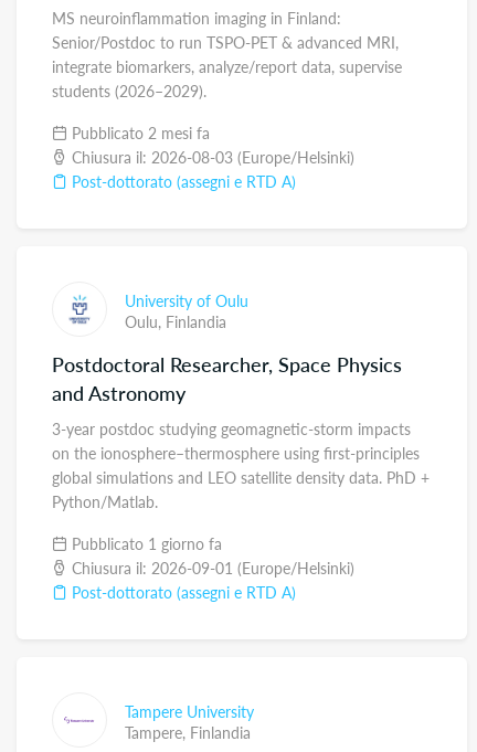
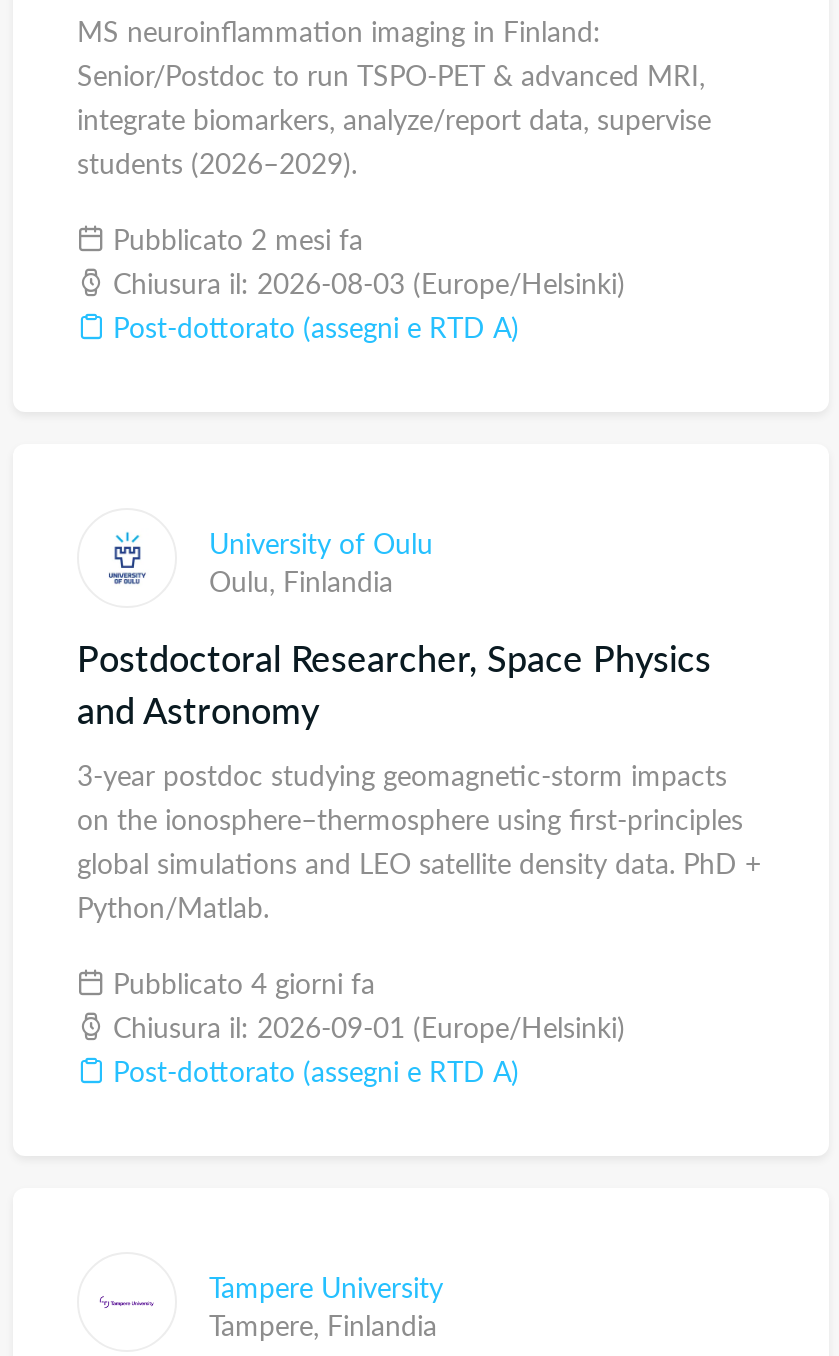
[67,532,222,554] Pubblicato 1 giorno fa -> [105,962,375,1002] Pubblicato 4 giorni fa

